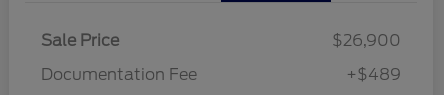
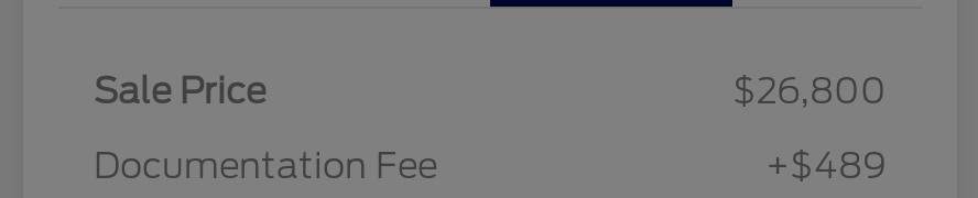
[332,31,401,50] $26,900 -> [732,70,887,112] $26,800

